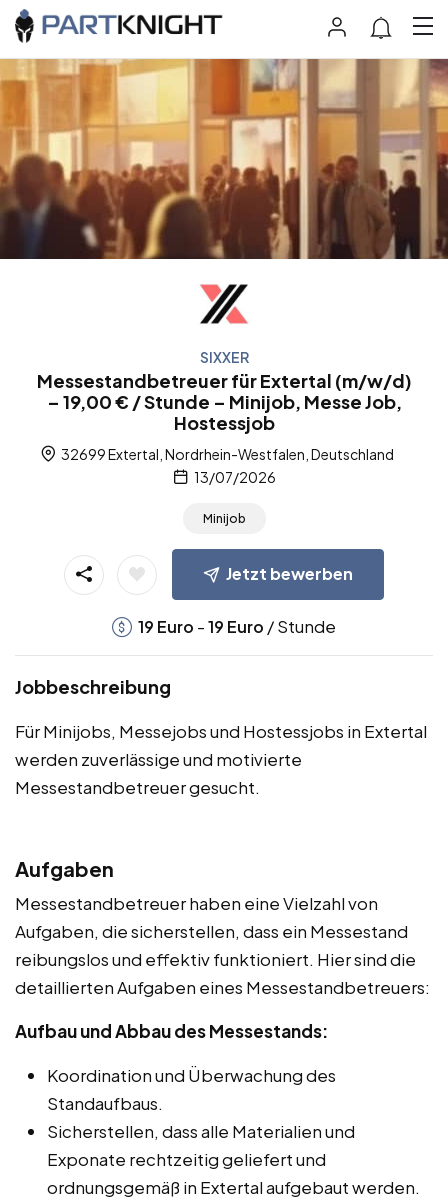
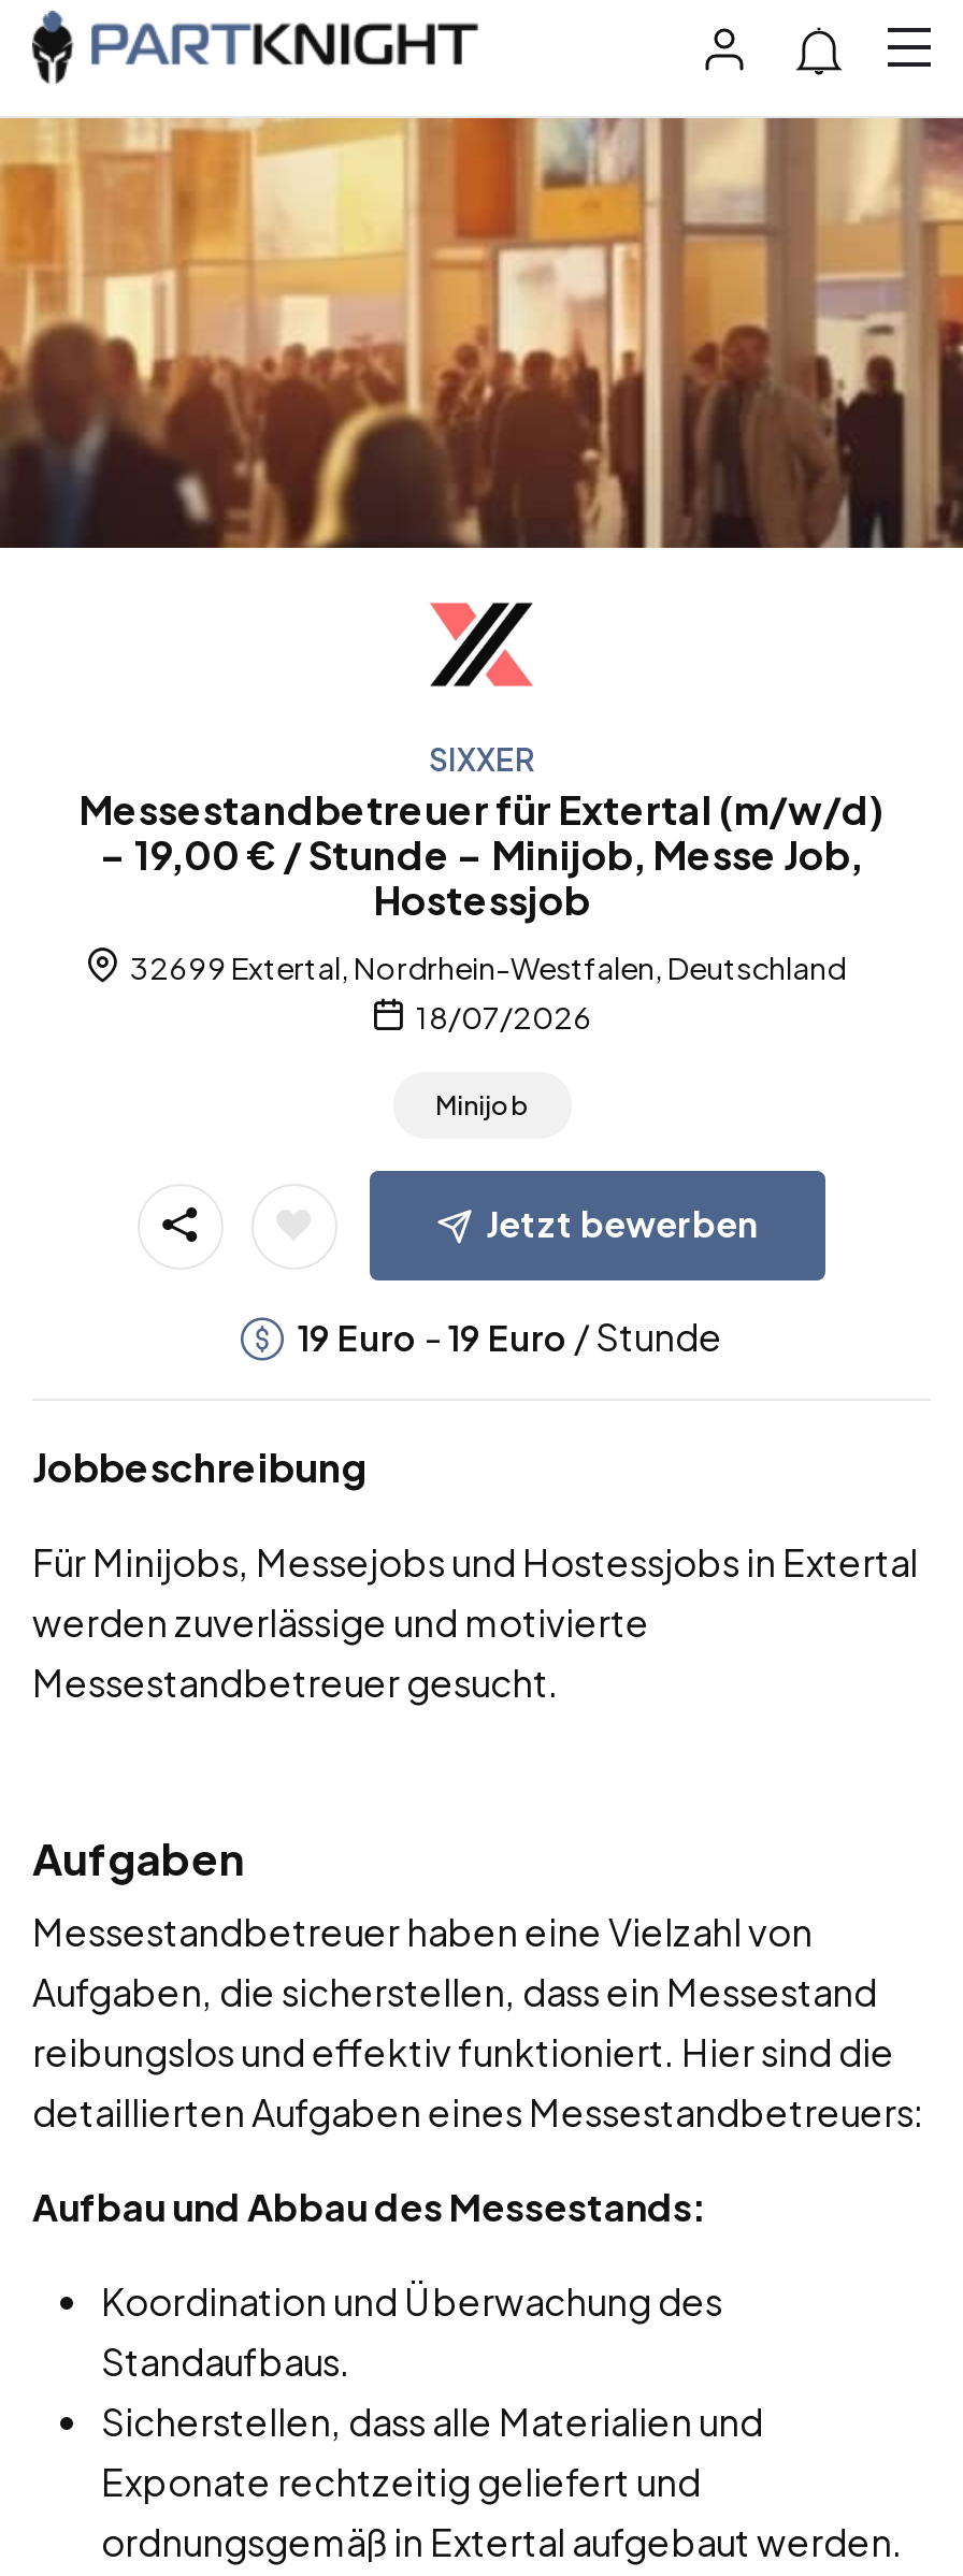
[191,468,275,486] 13/07/2026 -> [412,998,592,1036] 18/07/2026

